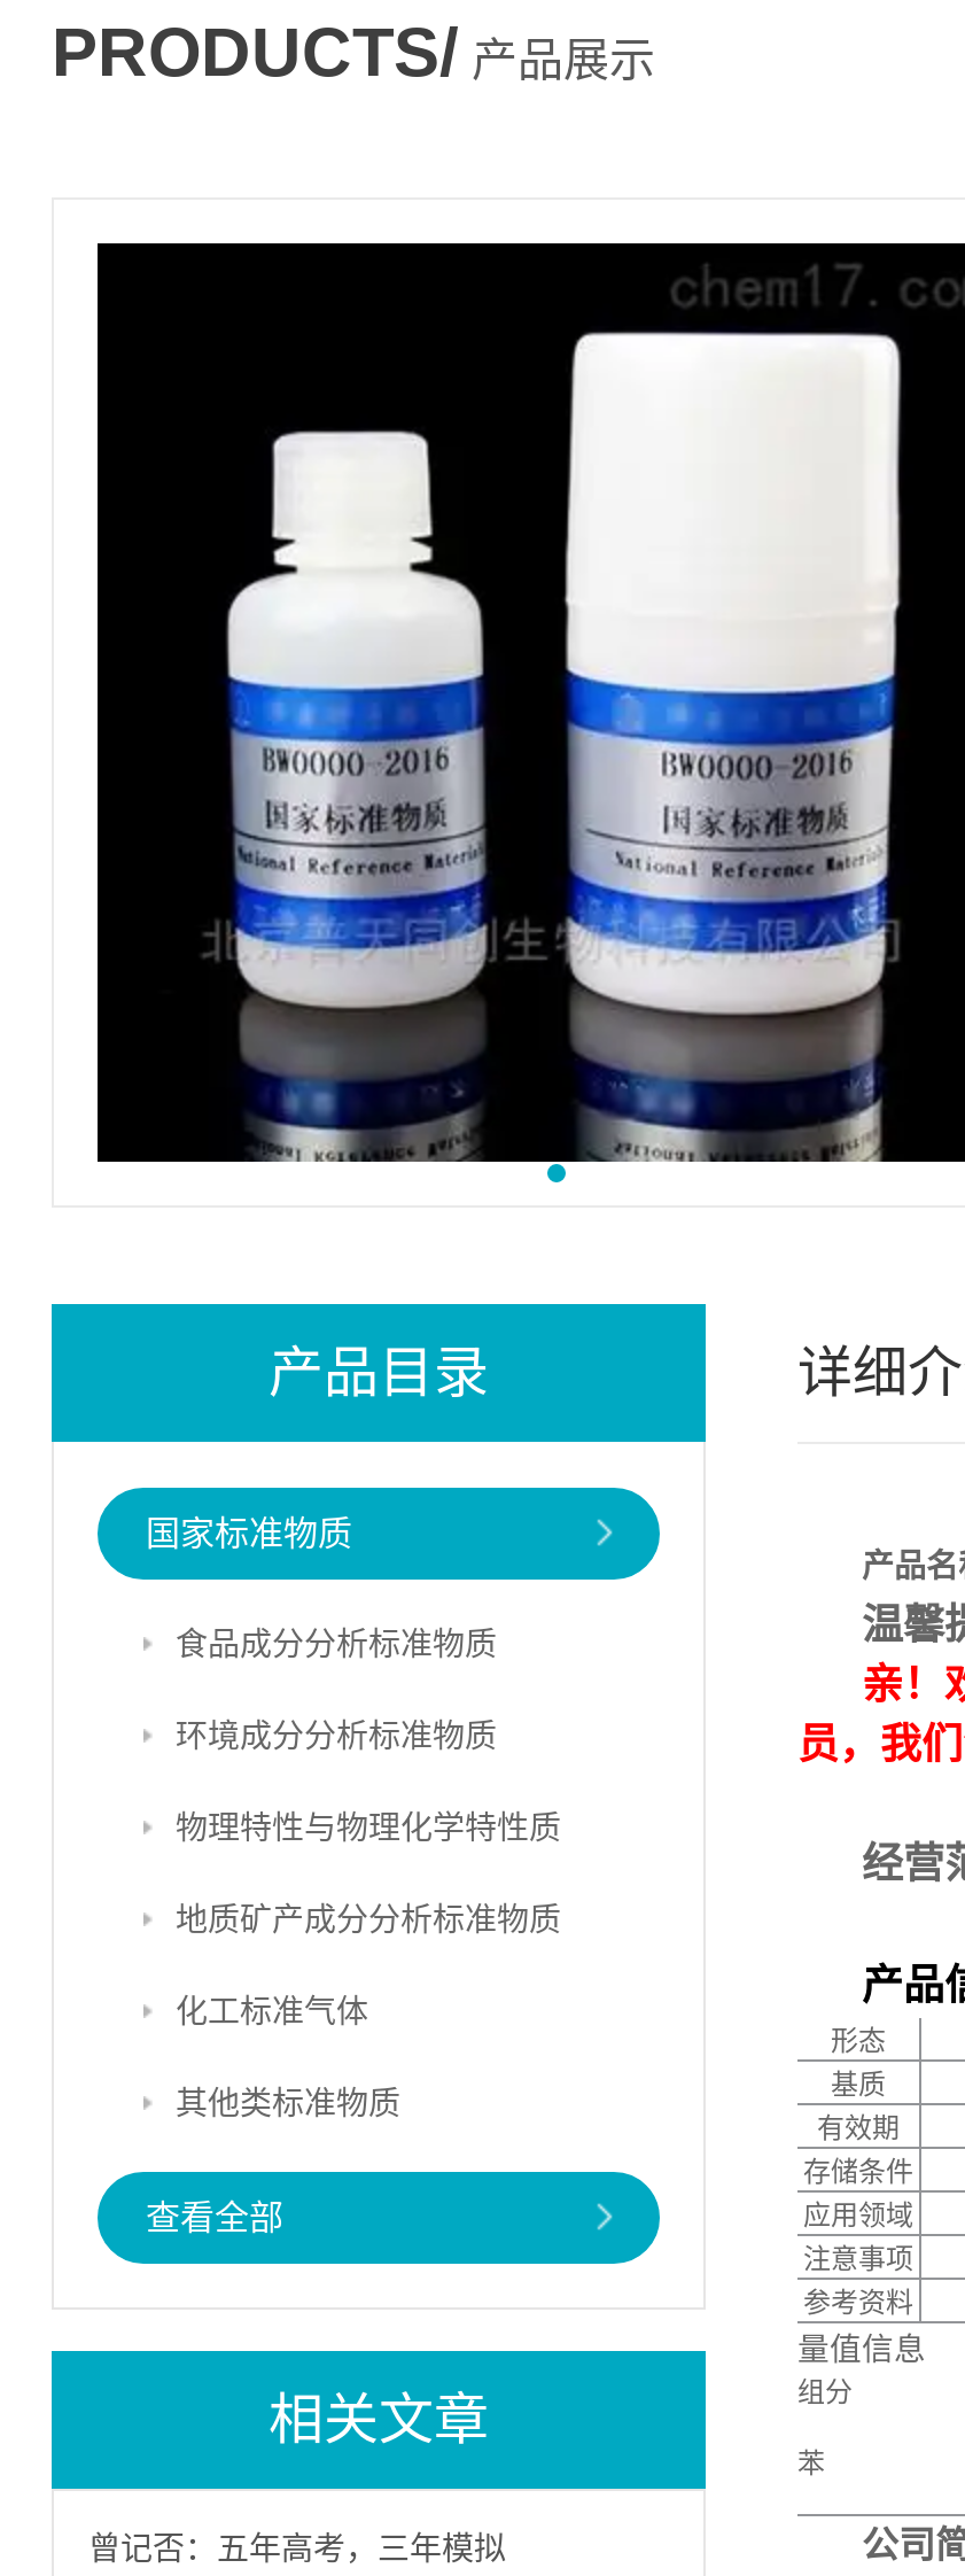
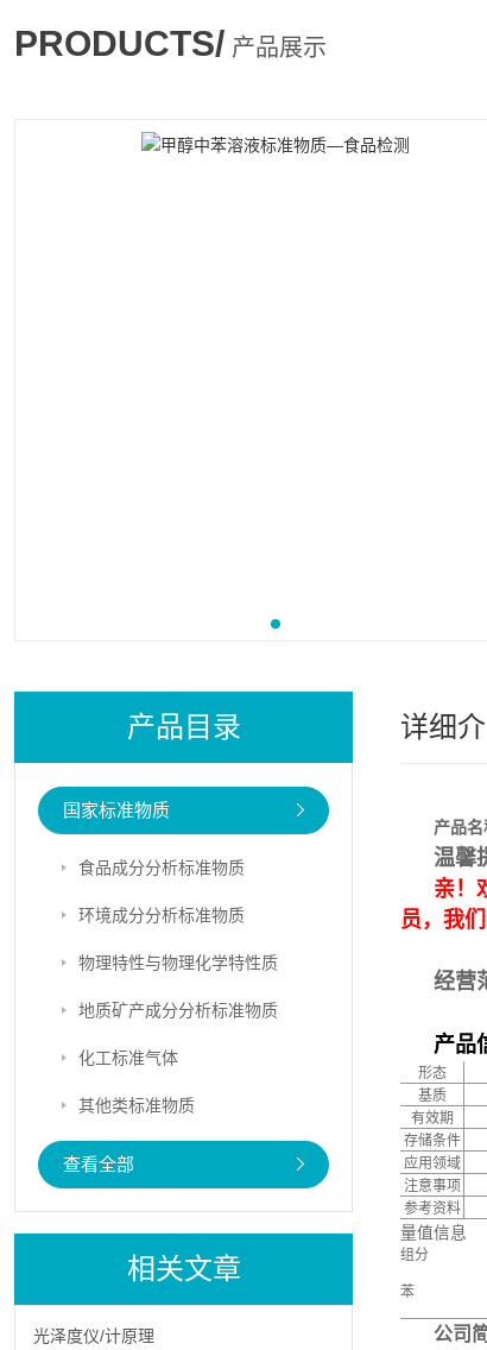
[95,225,958,1164] [image] -> none
[88,2530,506,2567] 曾记否：五年高考，三年模拟 -> [33,1326,154,1345] 光泽度仪/计原理

